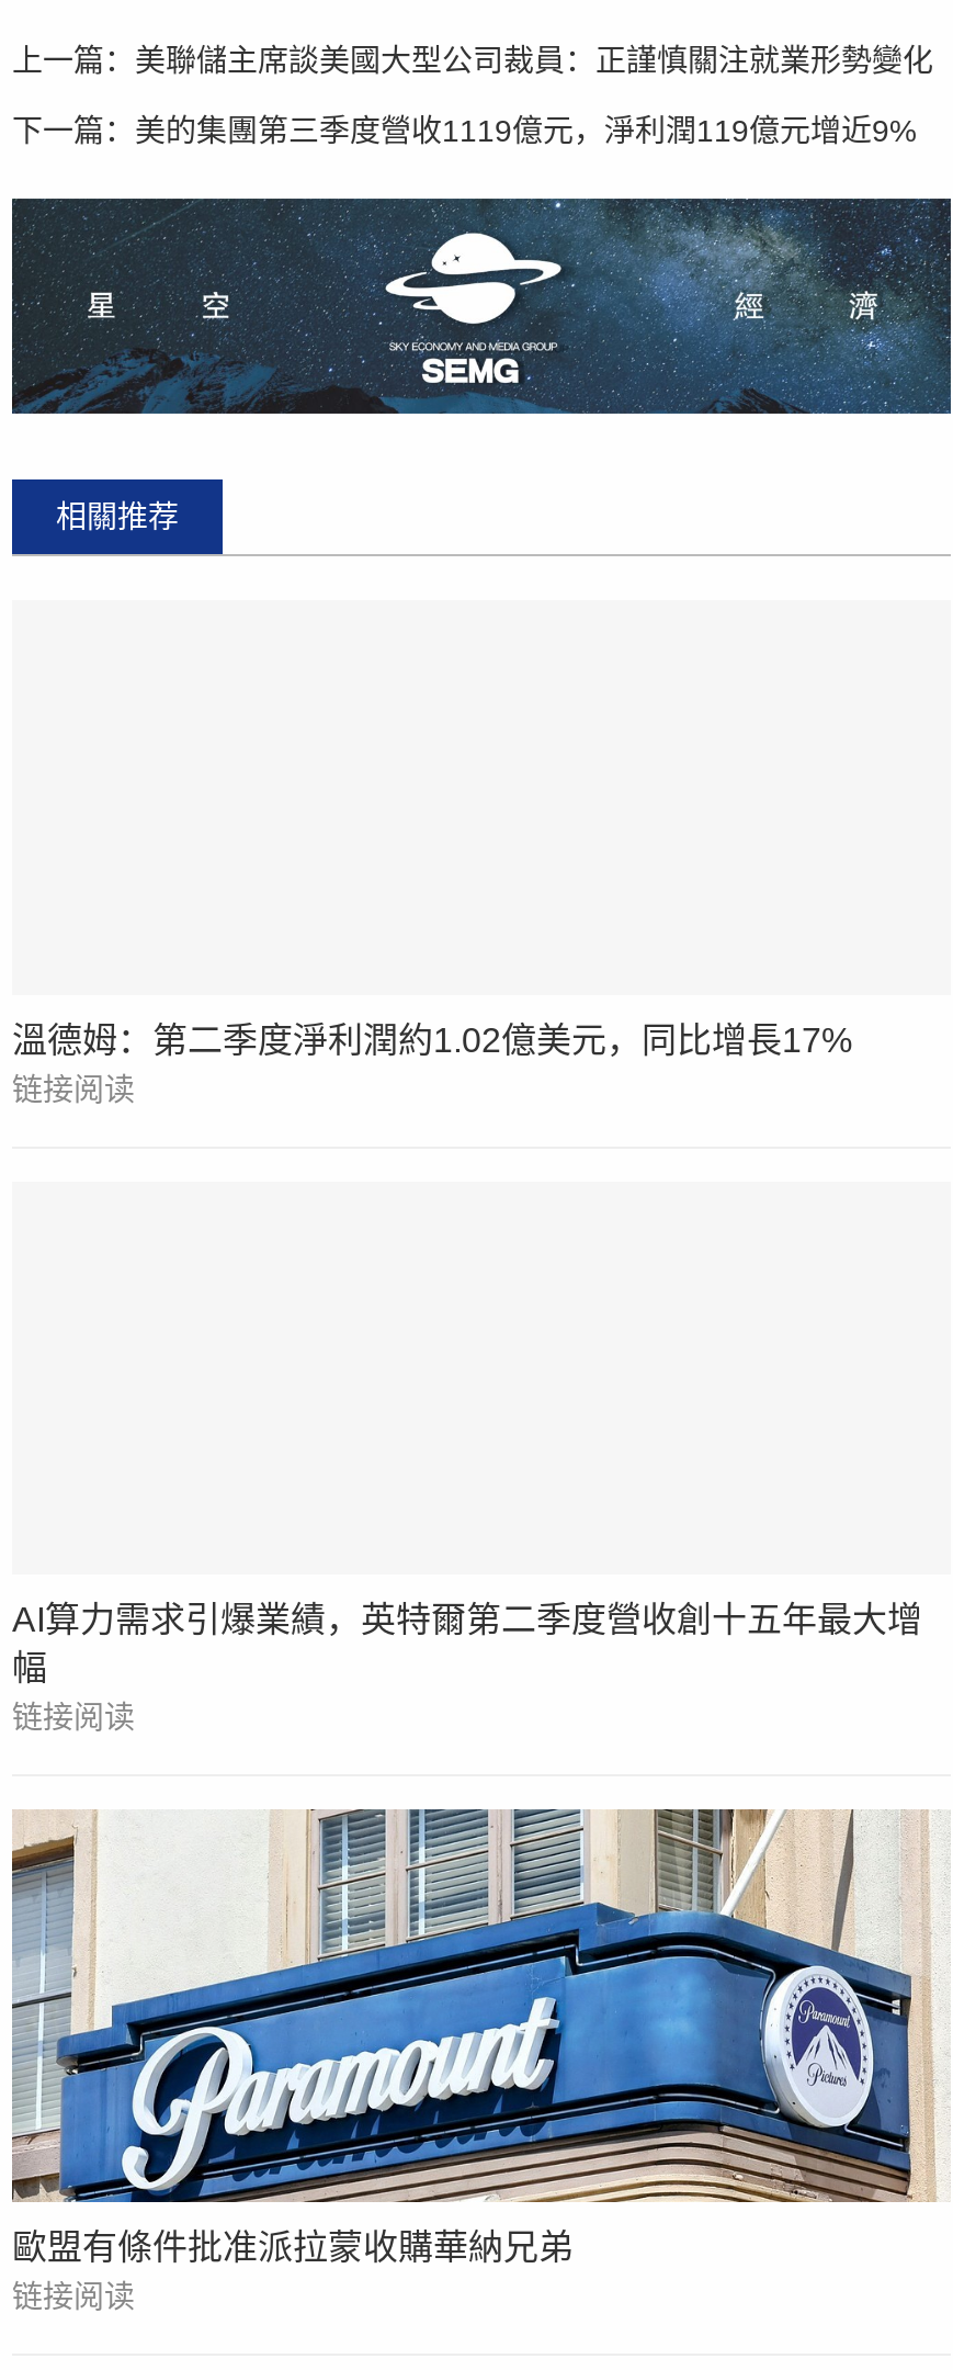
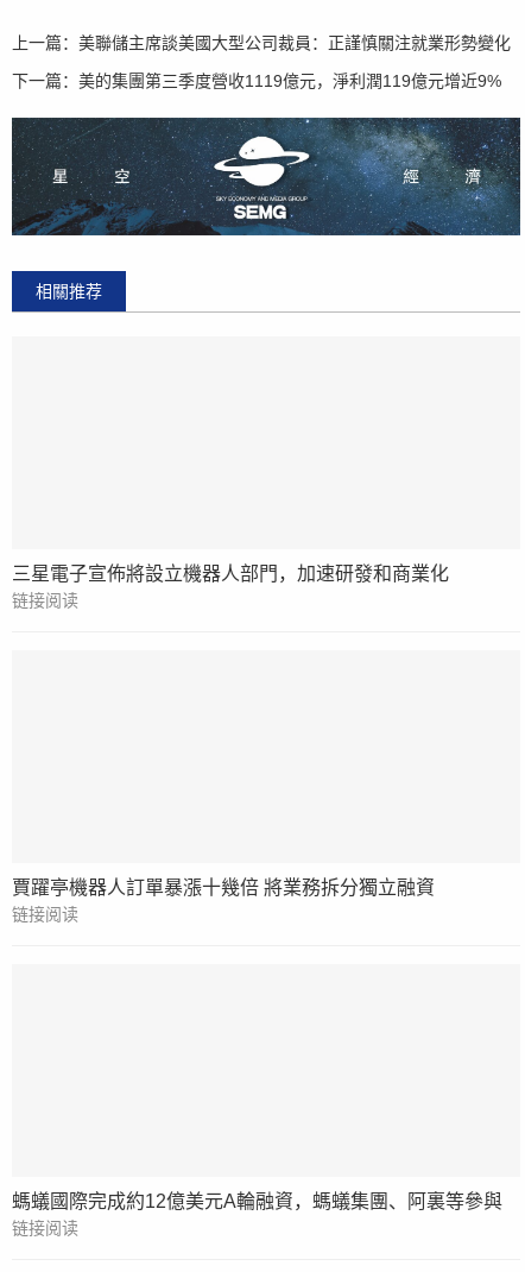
[12,1020,852,1058] 溫德姆：第二季度淨利潤約1.02億美元，同比增長17% -> [12,563,449,584] 三星電子宣佈將設立機器人部門，加速研發和商業化
[12,1600,922,1686] AI算力需求引爆業績，英特爾第二季度營收創十五年最大增 | 幅 -> [12,877,435,898] 賈躍亭機器人訂單暴漲十幾倍 將業務拆分獨立融資
[10,1806,938,2205] [image] -> none
[12,2228,574,2265] 歐盟有條件批准派拉蒙收購華納兄弟 -> [12,1192,502,1212] 螞蟻國際完成約12億美元A輪融資，螞蟻集團、阿裏等參與

